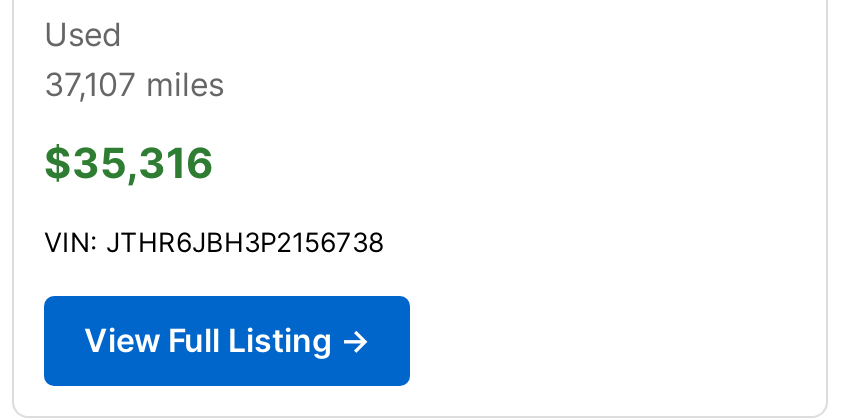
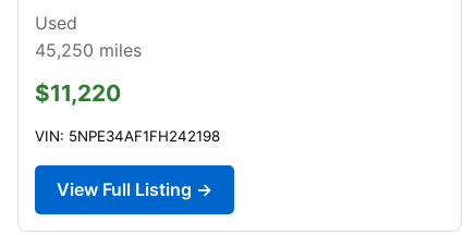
[44,64,224,104] 37,107 miles -> [35,39,142,61] 45,250 miles
[44,138,214,188] $35,316 -> [35,79,121,107] $11,220
[44,226,384,258] VIN: JTHR6JBH3P2156738 -> [35,127,220,145] VIN: 5NPE34AF1FH242198

